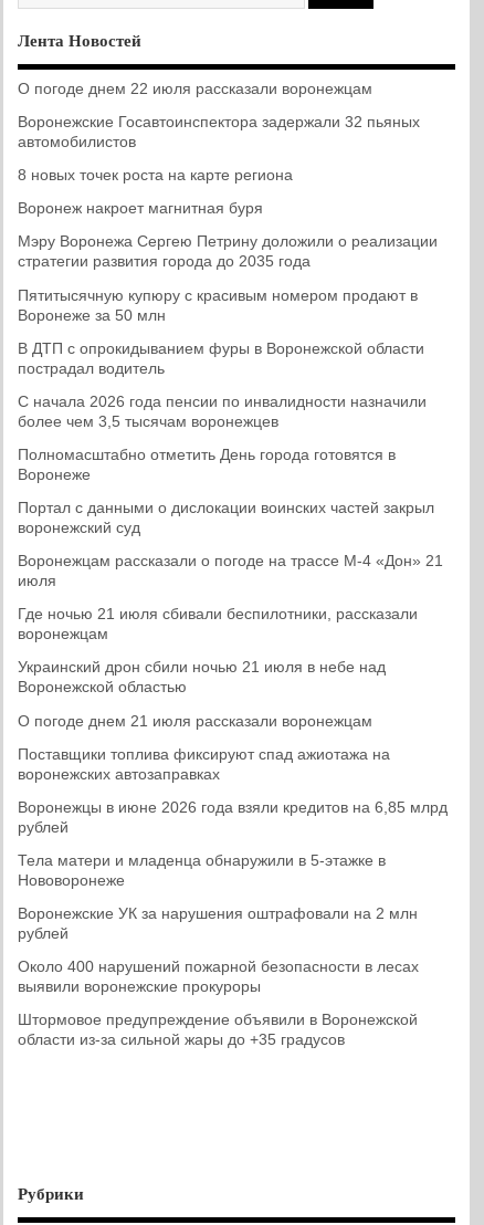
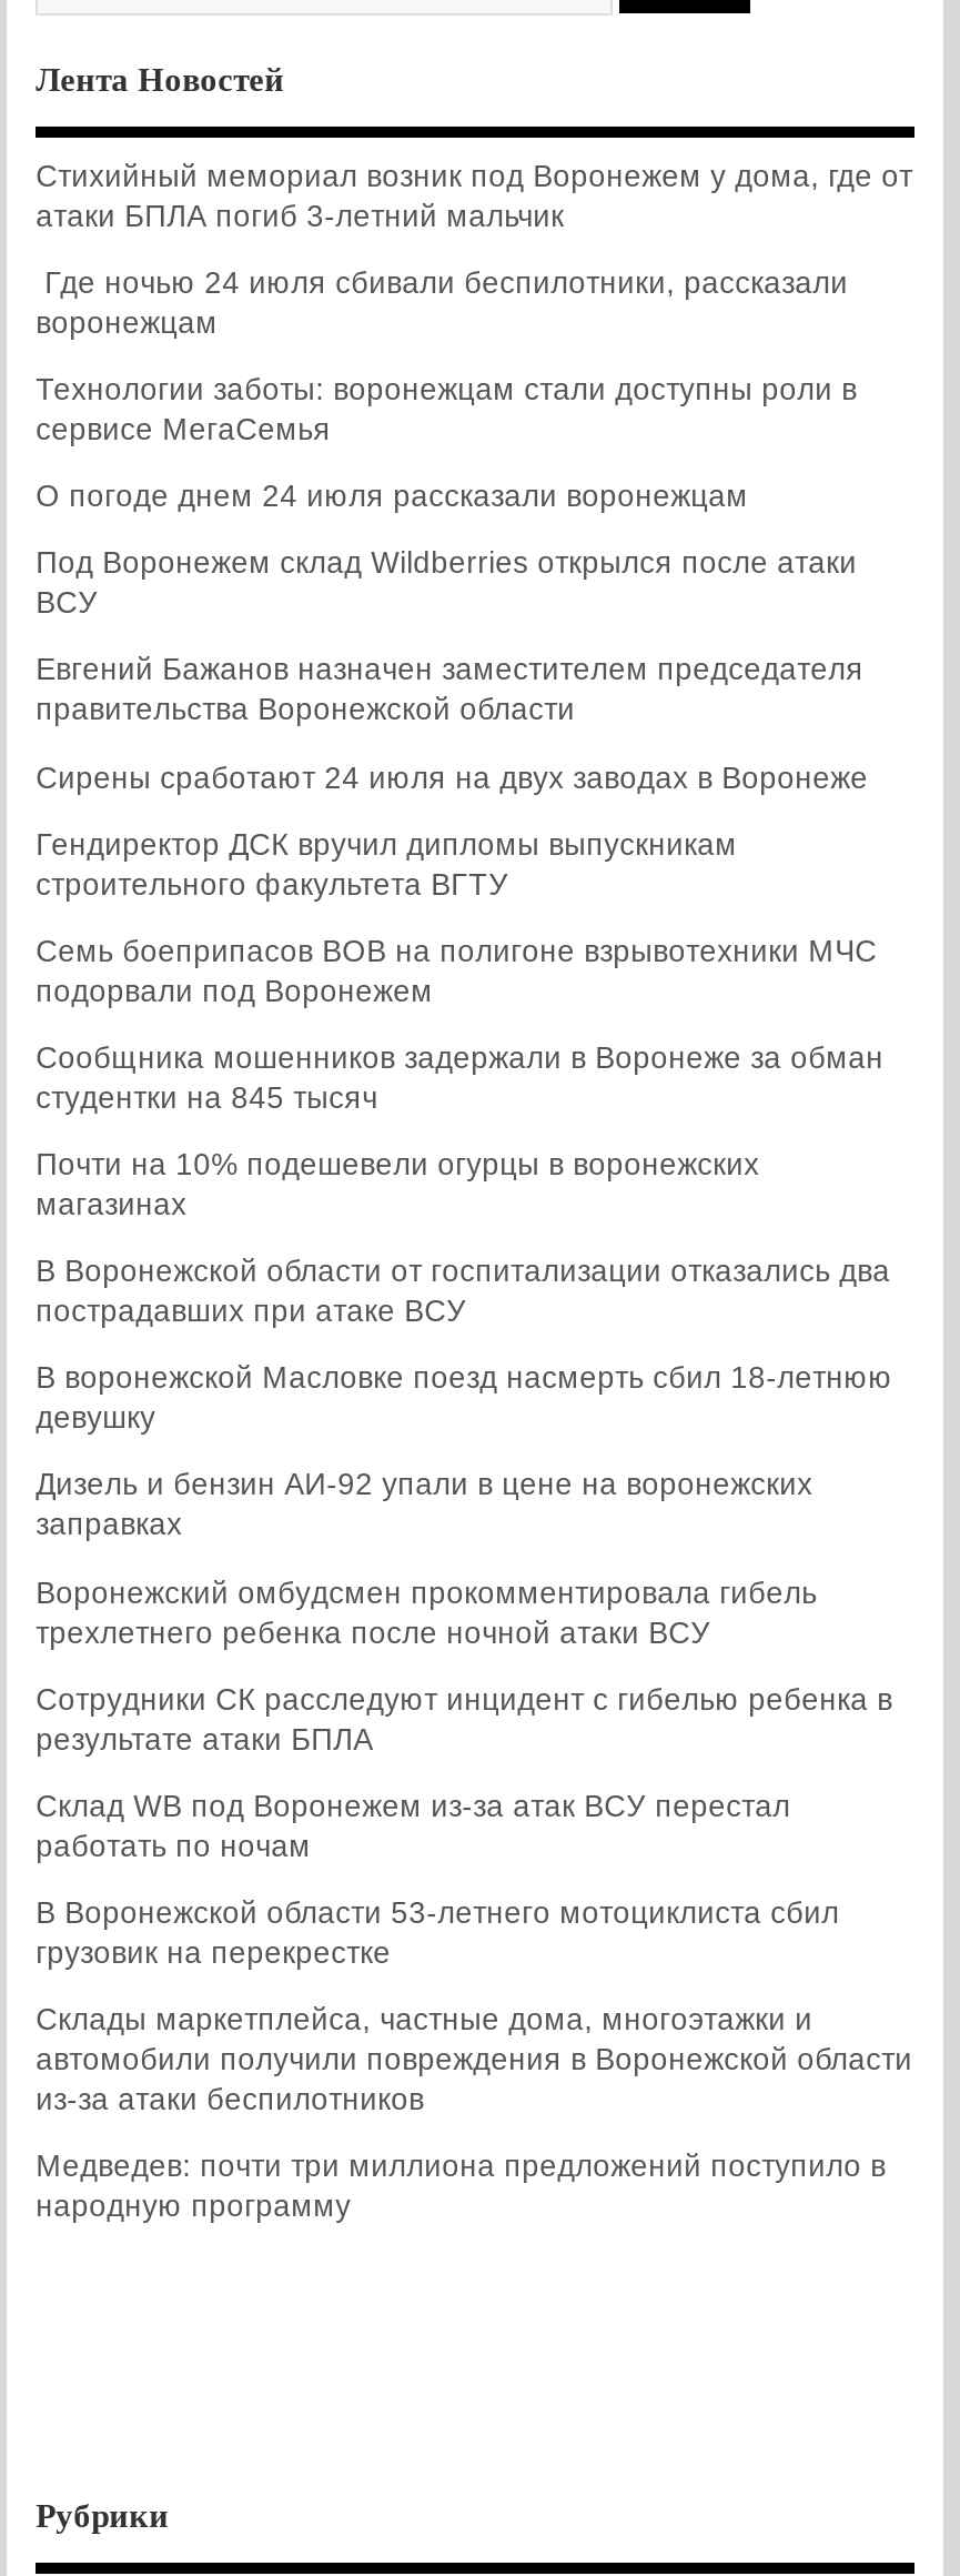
[18,81,443,623] О погоде днем 22 июля рассказали воронежцам | Воронежские Госавтоинспектора задержали 32 пьяных | автомобилистов | 8 новых точек роста на карте региона | Воронеж накроет магнитная буря | Мэру Воронежа Сергею Петрину доложили о реализации | стратегии развития города до 2035 года | Пятитысячную купюру с красивым номером продают в | Воронеже за 50 млн | В ДТП с опрокидыванием фуры в Воронежской области | пострадал водитель | С начала 2026 года пенсии по инвалидности назначили | более чем 3,5 тысячам воронежцев | Полномасштабно отметить День города готовятся в | Воронеже | Портал с данными о дислокации воинских частей закрыл | воронежский суд | Воронежцам рассказали о погоде на трассе М-4 «Дон» 21 | июля | Где ночью 21 июля сбивали беспилотники, рассказали -> [36,160,912,300] Стихийный мемориал возник под Воронежем у дома, где от | атаки БПЛА погиб 3-летний мальчик | Где ночью 24 июля сбивали беспилотники, рассказали
moved [18,626,108,643] -> [36,306,218,340]: воронежцам
[18,659,448,1048] Украинский дрон сбили ночью 21 июля в небе над | Воронежской областью | О погоде днем 21 июля рассказали воронежцам | Поставщики топлива фиксируют спад ажиотажа на | воронежских автозаправках | Воронежцы в июне 2026 года взяли кредитов на 6,85 млрд | рублей | Тела матери и младенца обнаружили в 5-этажке в | Нововоронеже | Воронежские УК за нарушения оштрафовали на 2 млн | рублей | Около 400 нарушений пожарной безопасности в лесах | выявили воронежские прокуроры | Штормовое предупреждение объявили в Воронежской | области из-за сильной жары до +35 градусов -> [36,374,912,2224] Технологии заботы: воронежцам стали доступны роли в | сервисе МегаСемья | О погоде днем 24 июля рассказали воронежцам | Под Воронежем склад Wildberries открылся после атаки | ВСУ | Евгений Бажанов назначен заместителем председателя | правительства Воронежской области | Сирены сработают 24 июля на двух заводах в Воронеже | Гендиректор ДСК вручил дипломы выпускникам | строительного факультета ВГТУ | Семь боеприпасов ВОВ на полигоне взрывотехники МЧС | подорвали под Воронежем | Сообщника мошенников задержали в Воронеже за обман | студентки на 845 тысяч | Почти на 10% подешевели огурцы в воронежских | магазинах | В Воронежской области от госпитализации отказались два | пострадавших при атаке ВСУ | В воронежской Масловке поезд насмерть сбил 18-летнюю | девушку | Дизель и бензин АИ-92 упали в цене на воронежских | заправках | Воронежский омбудсмен прокомментировала гибель | трехлетнего ребенка после ночной атаки ВСУ | Сотрудники СК расследуют инцидент с гибелью ребенка в | результате атаки БПЛА | Склад WB под Воронежем из-за атак ВСУ перестал | работать по ночам | В Воронежской области 53-летнего мотоциклиста сбил | грузовик на перекрестке | Склады маркетплейса, частные дома, многоэтажки и | автомобили получили повреждения в Воронежской области | из-за атаки беспилотников | Медведев: почти три миллиона предложений поступило в | народную программу

